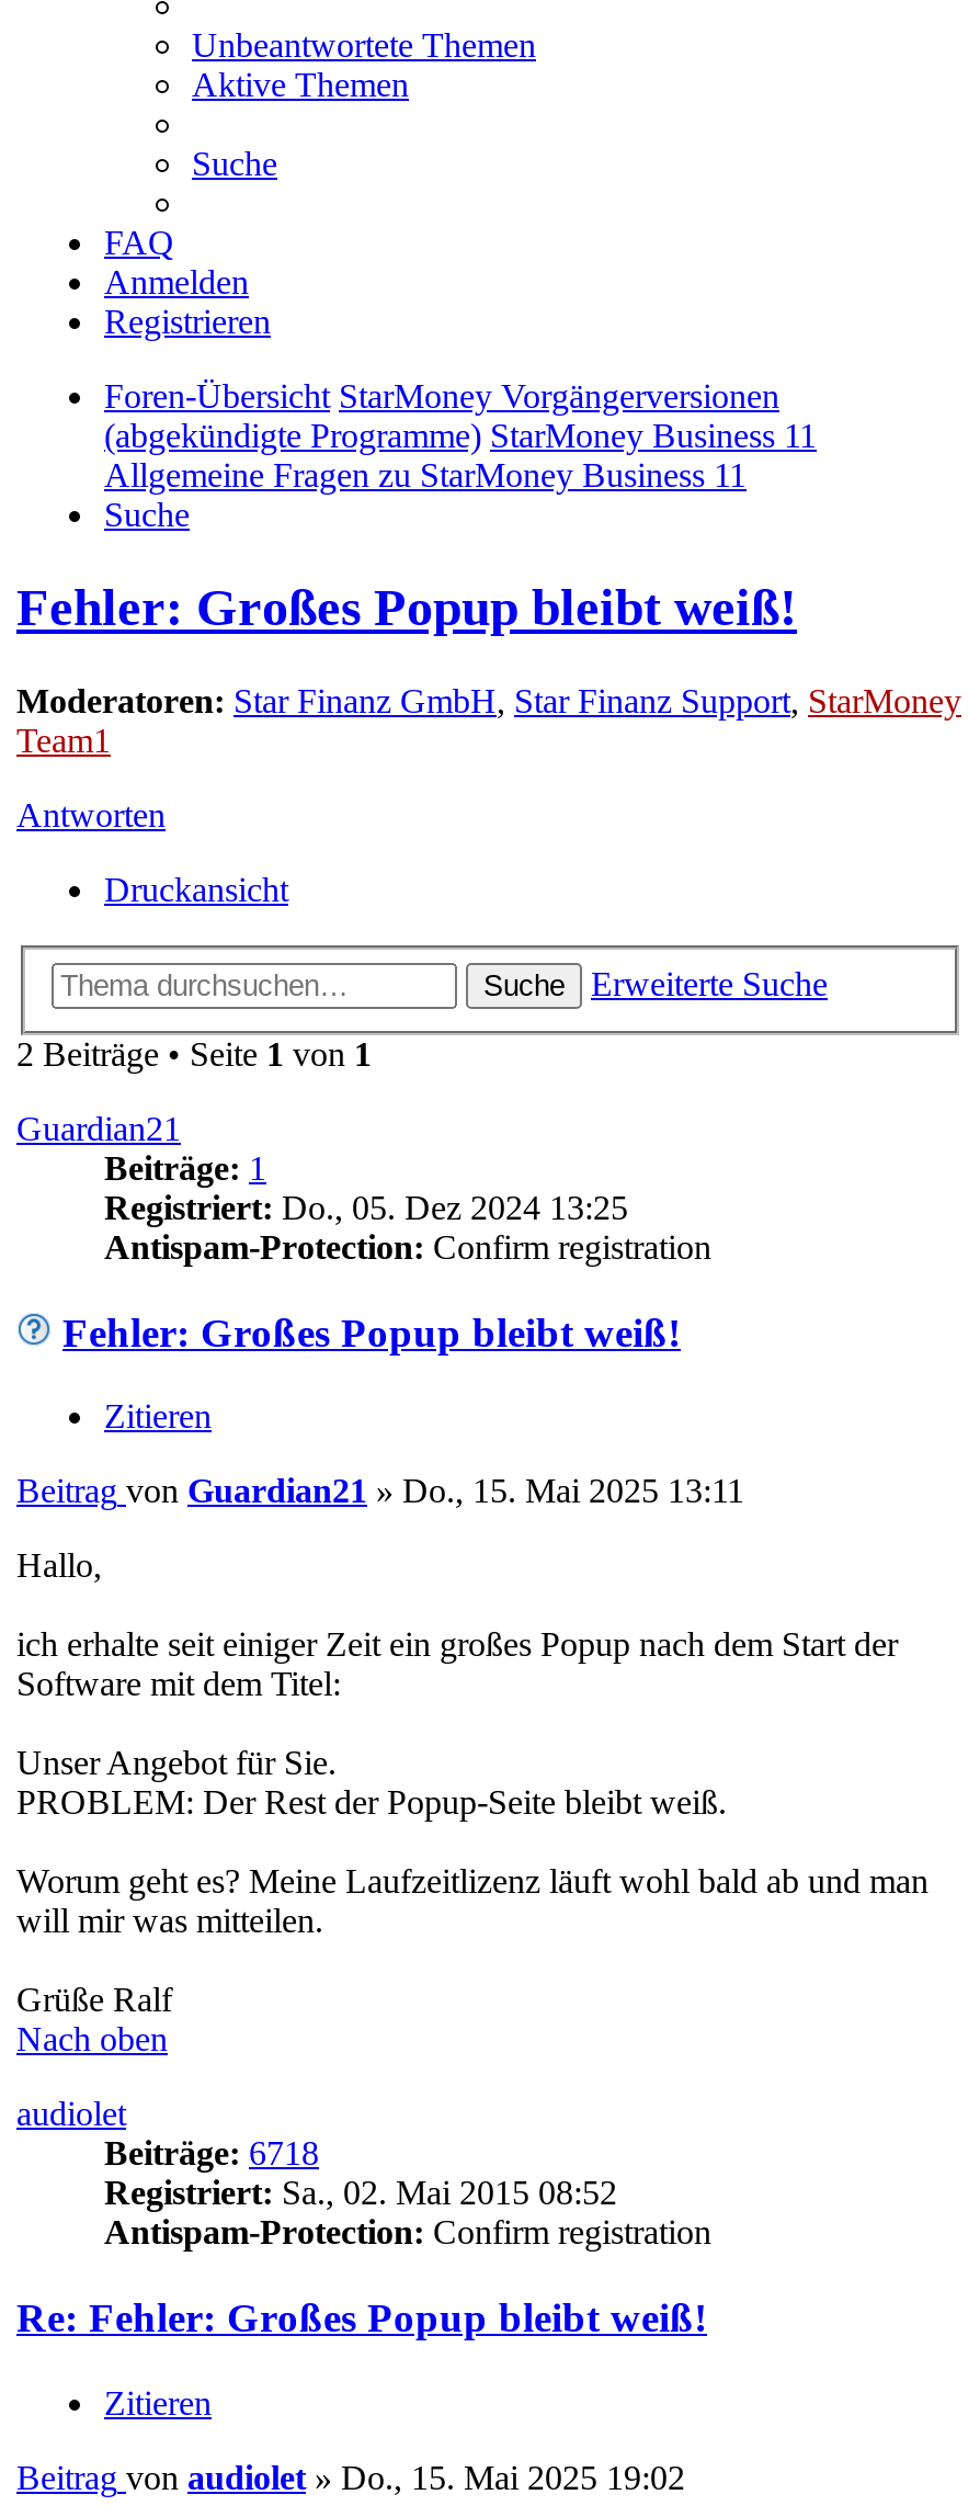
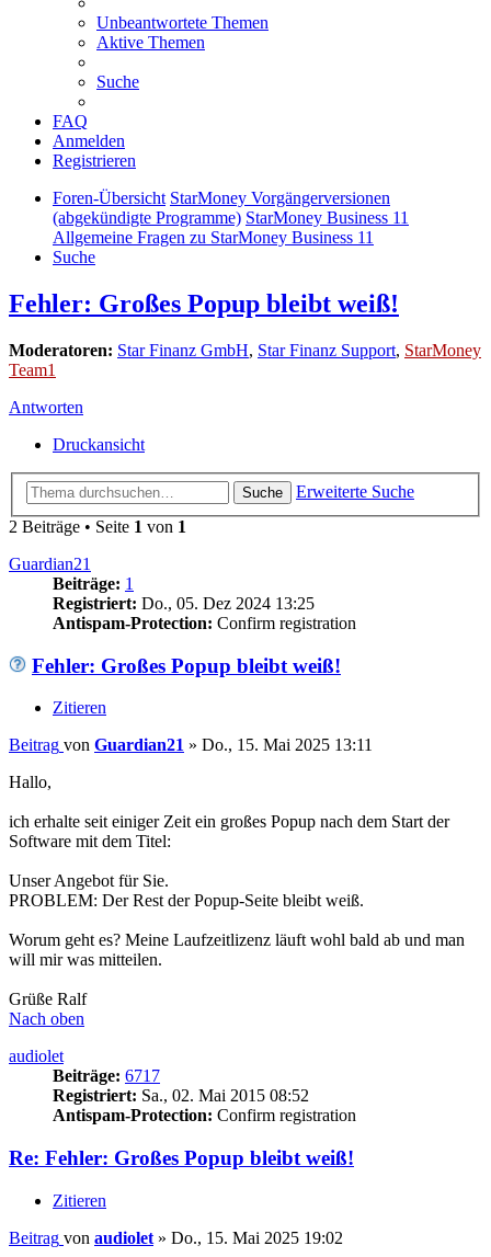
[104,2135,319,2172] Beiträge: 6718 -> [53,1067,160,1085] Beiträge: 6717

